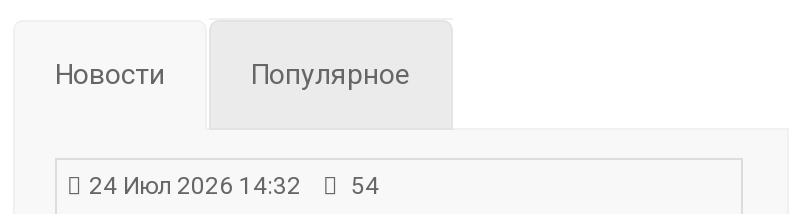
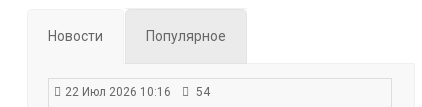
[89,171,379,199] 24 Июл 2026 14:32 54 -> [65,85,210,99] 22 Июл 2026 10:16 54

